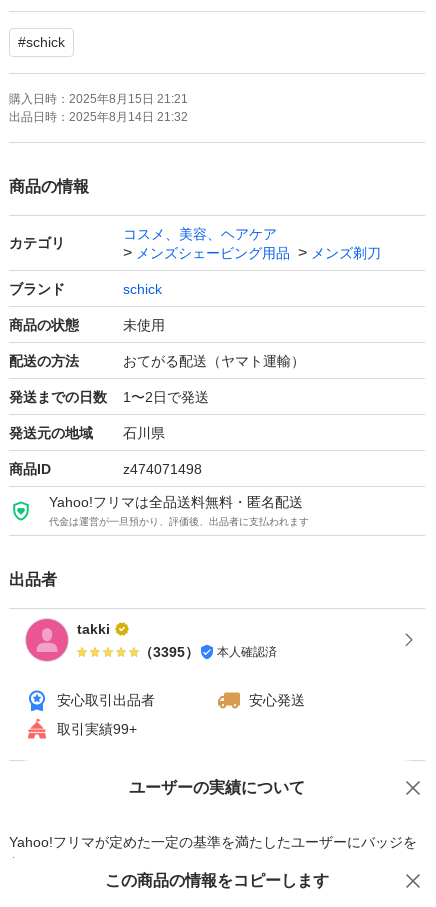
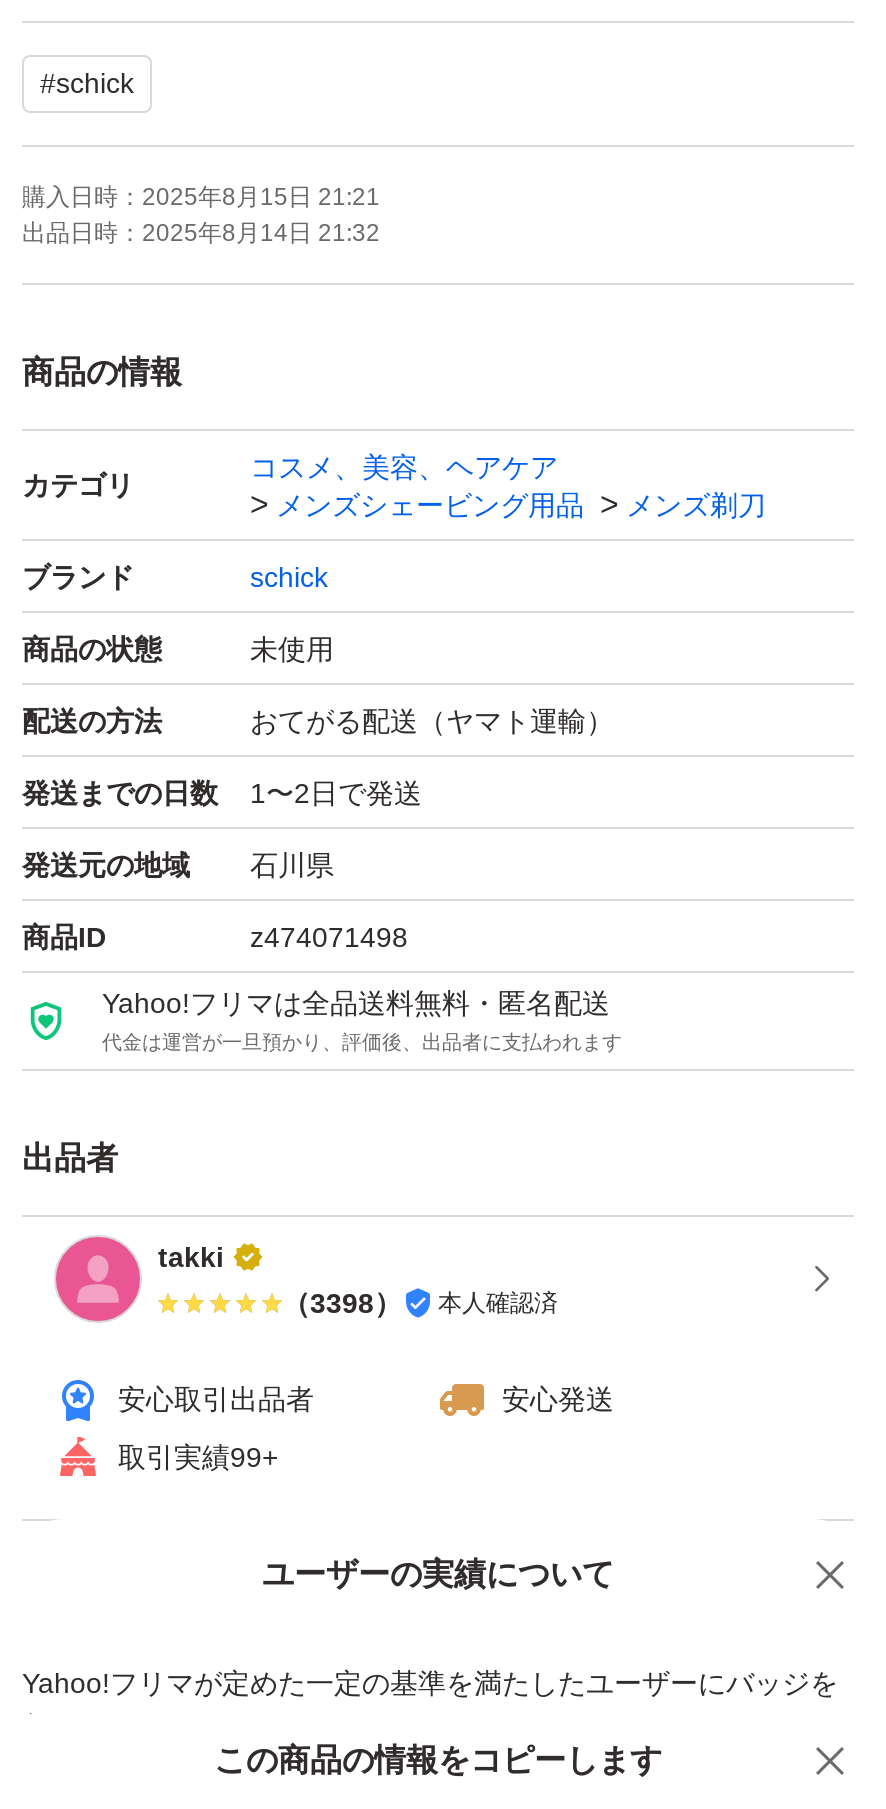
[139,644,277,660] （3395） 本人確認済 -> [282,1287,558,1319] （3398） 本人確認済

